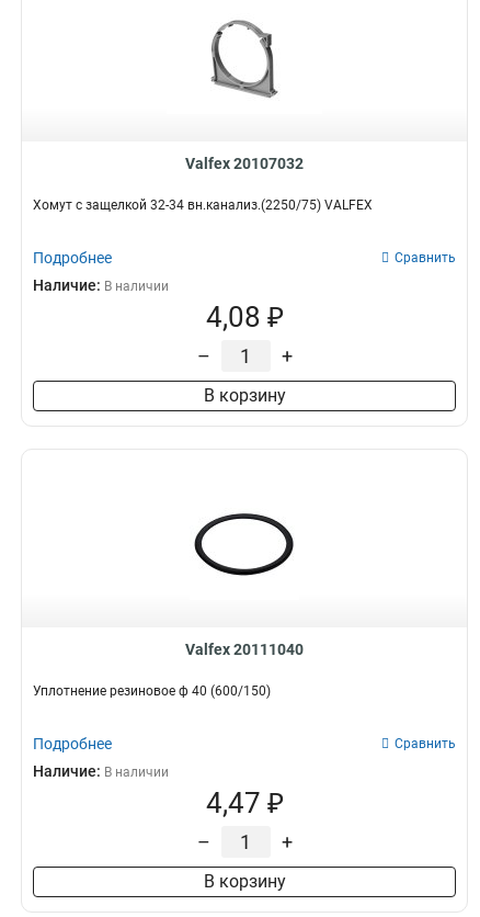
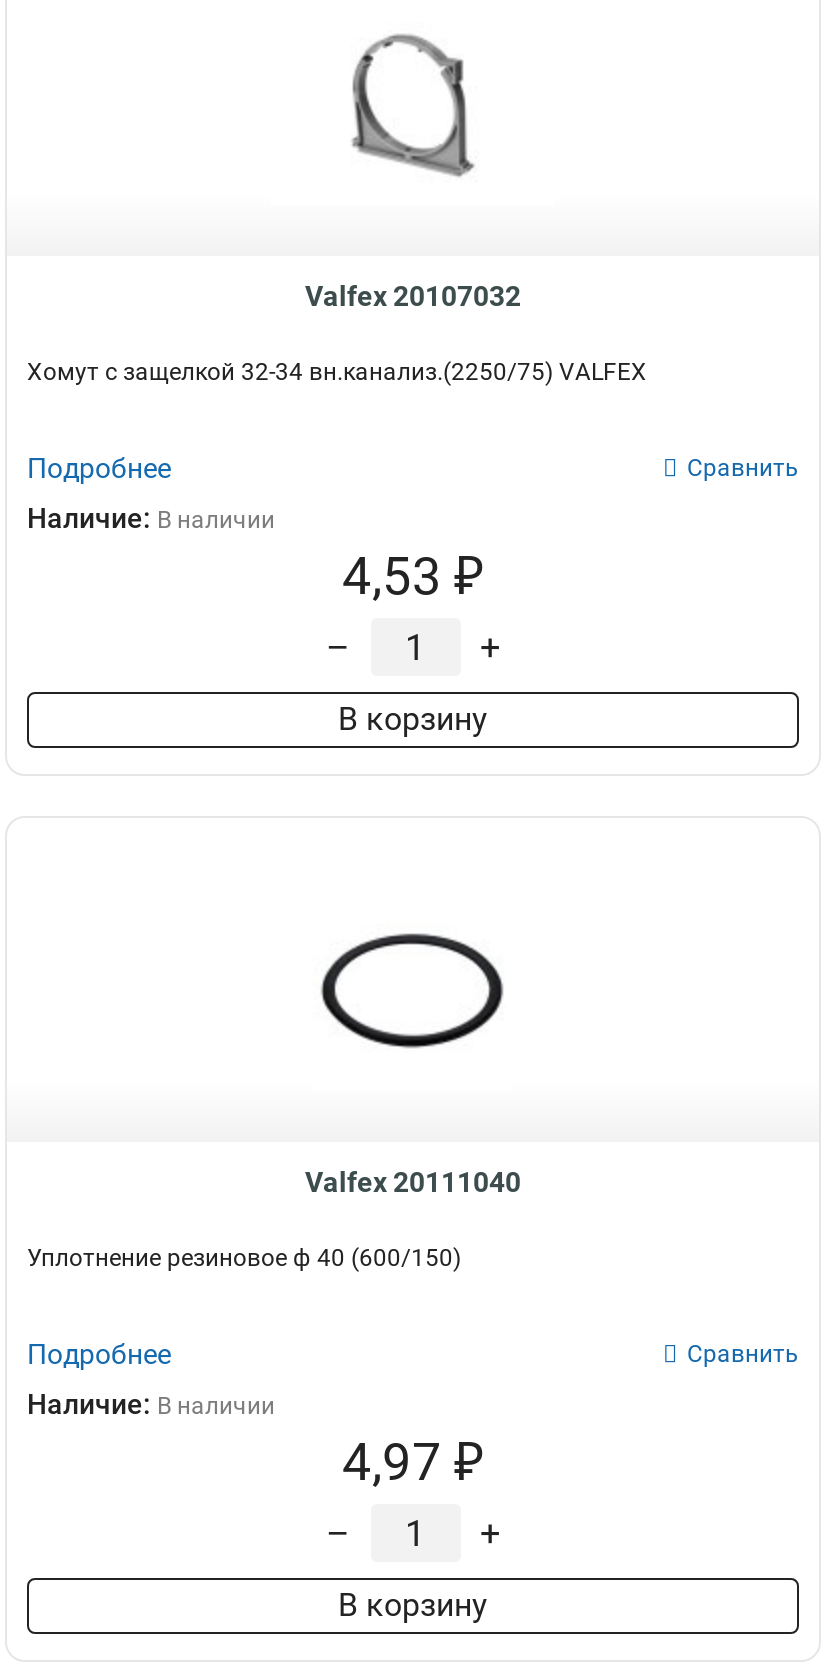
[205,301,283,333] 4,08 ₽ -> [342,546,484,606] 4,53 ₽
[205,786,283,819] 4,47 ₽ -> [342,1432,484,1492] 4,97 ₽

